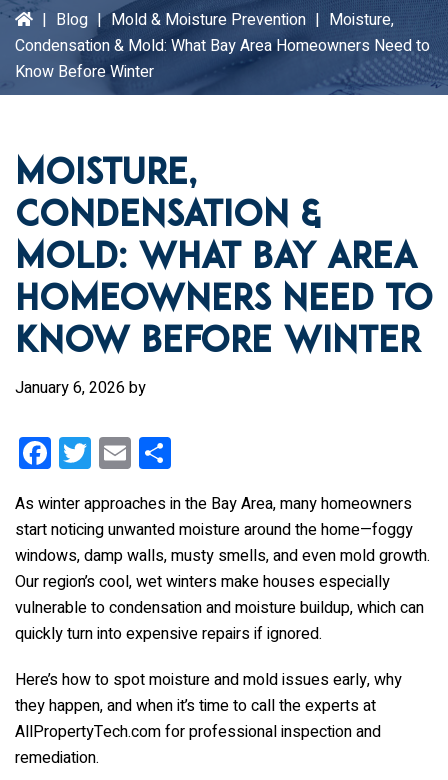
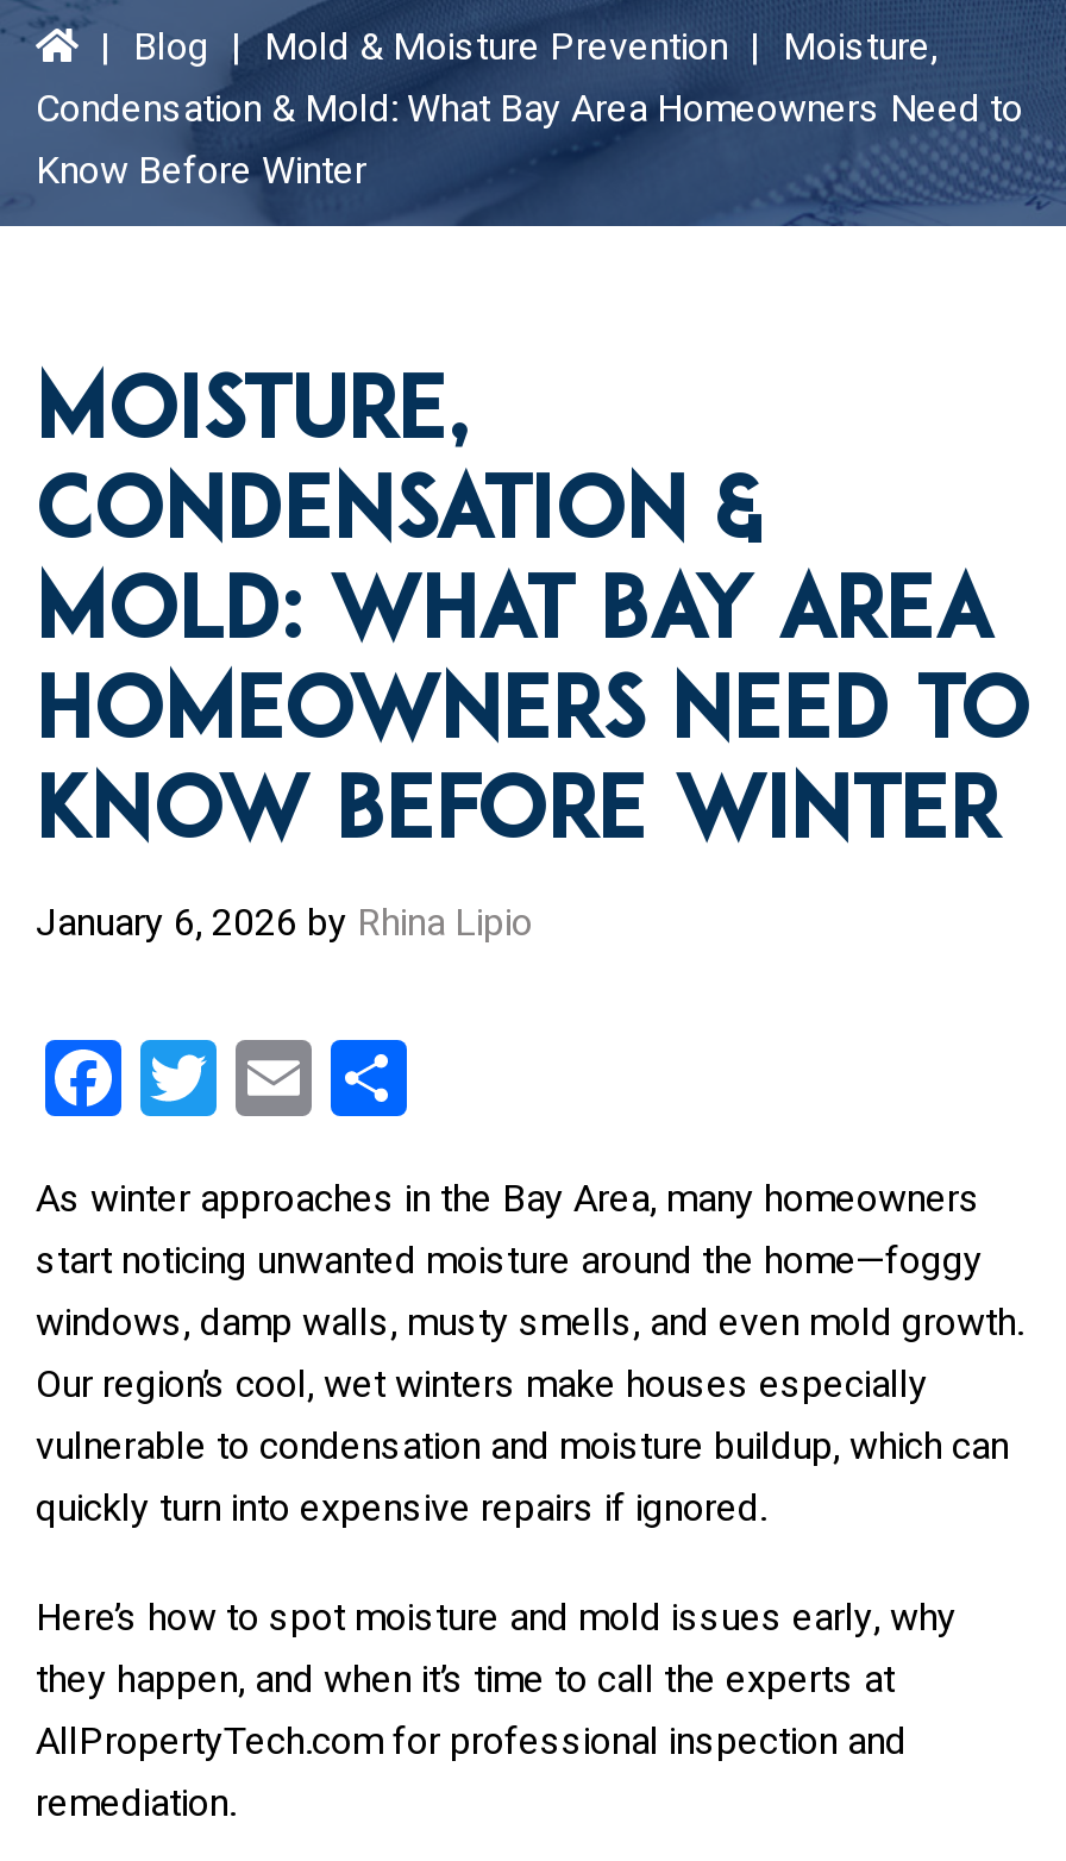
[15,376,146,400] January 6, 2026 by -> [36,895,533,952] January 6, 2026 by Rhina Lipio

